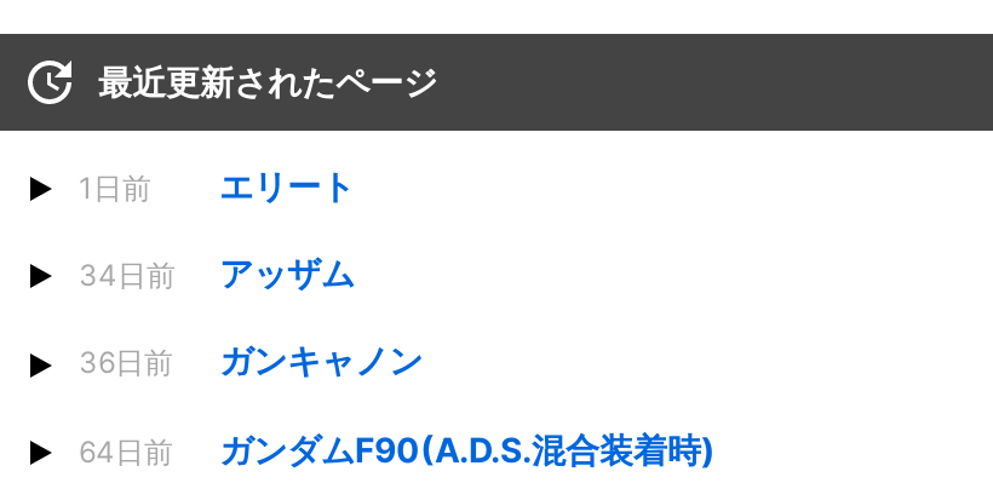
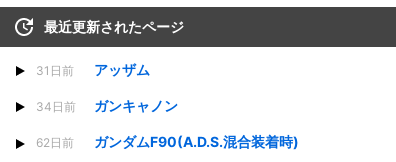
[79,165,355,293] 1日前 | エリート | 34日前 -> [36,63,74,78] 31日前
[79,340,423,381] 36日前 ガンキャノン -> [36,97,178,114] 34日前 ガンキャノン
[79,428,716,469] 64日前 ガンダムF90(A.D.S.混合装着時) -> [36,133,299,150] 62日前 ガンダムF90(A.D.S.混合装着時)

